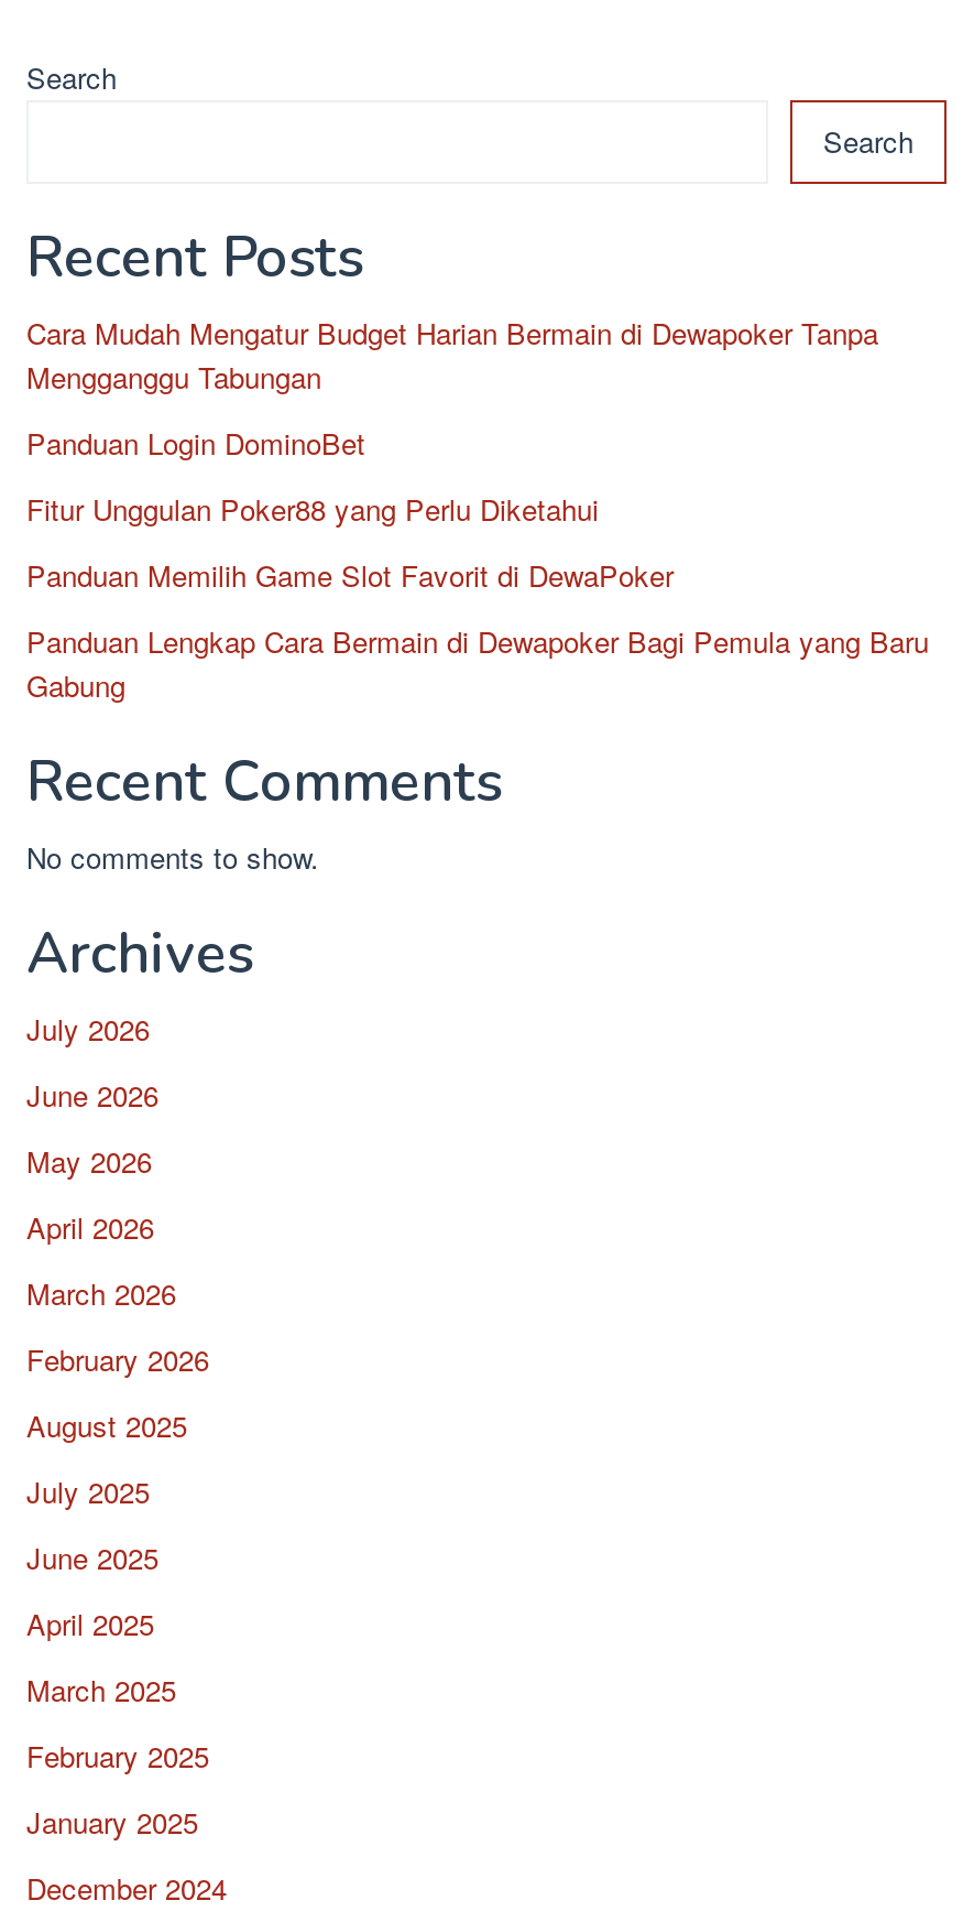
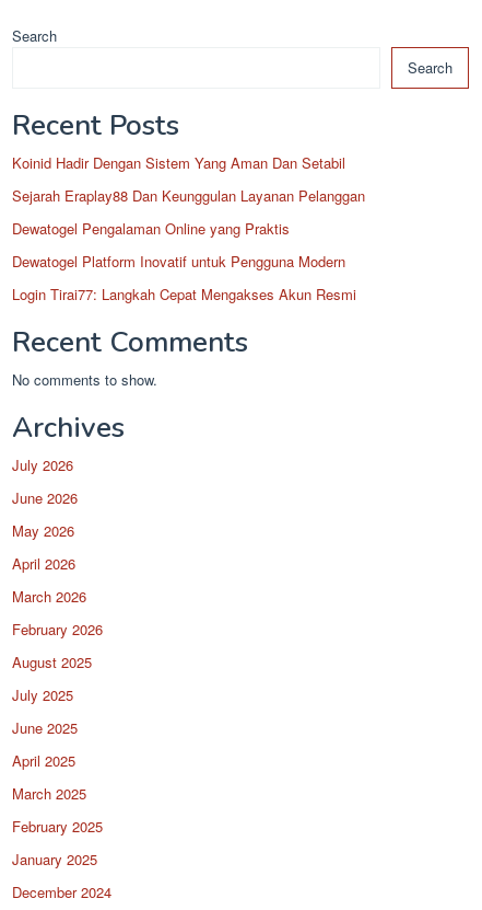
[26,312,878,398] Cara Mudah Mengatur Budget Harian Bermain di Dewapoker Tanpa | Mengganggu Tabungan -> [12,152,345,173] Koinid Hadir Dengan Sistem Yang Aman Dan Setabil
[26,422,365,464] Panduan Login DominoBet -> [12,185,365,206] Sejarah Eraplay88 Dan Keunggulan Layanan Pelanggan
[26,488,599,530] Fitur Unggulan Poker88 yang Perlu Diketahui -> [12,218,290,239] Dewatogel Pengalaman Online yang Praktis
[26,554,674,596] Panduan Memilih Game Slot Favorit di DewaPoker -> [12,251,345,272] Dewatogel Platform Inovatif untuk Pengguna Modern
[26,620,929,706] Panduan Lengkap Cara Bermain di Dewapoker Bagi Pemula yang Baru | Gabung -> [12,284,356,304] Login Tirai77: Langkah Cepat Mengakses Akun Resmi

